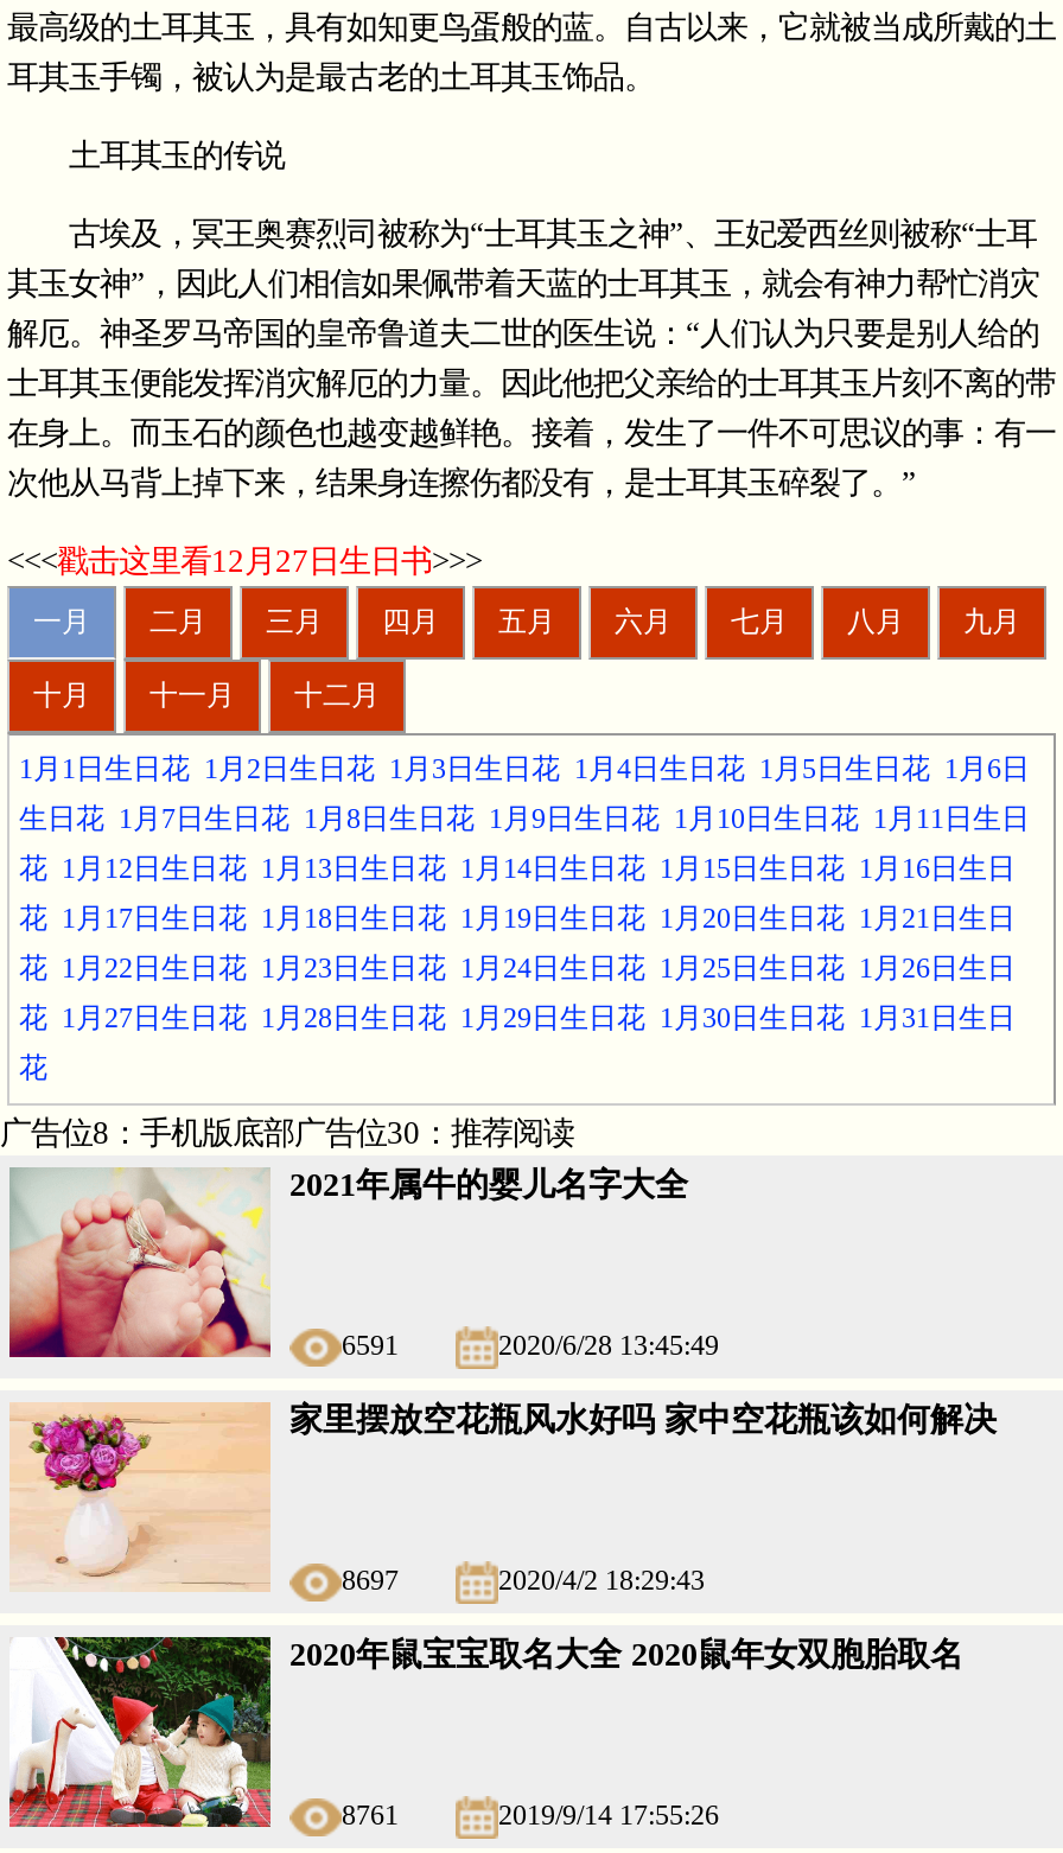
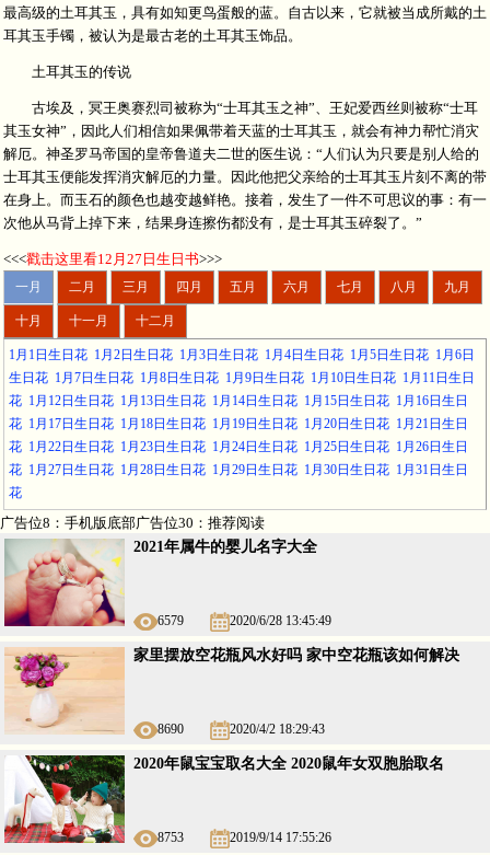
[342,1328,719,1361] 6591 2020/6/28 13:45:49 -> [157,613,331,628] 6579 2020/6/28 13:45:49
[342,1563,705,1596] 8697 2020/4/2 18:29:43 -> [157,721,325,736] 8690 2020/4/2 18:29:43
[342,1797,719,1831] 8761 2019/9/14 17:55:26 -> [157,829,331,845] 8753 2019/9/14 17:55:26

